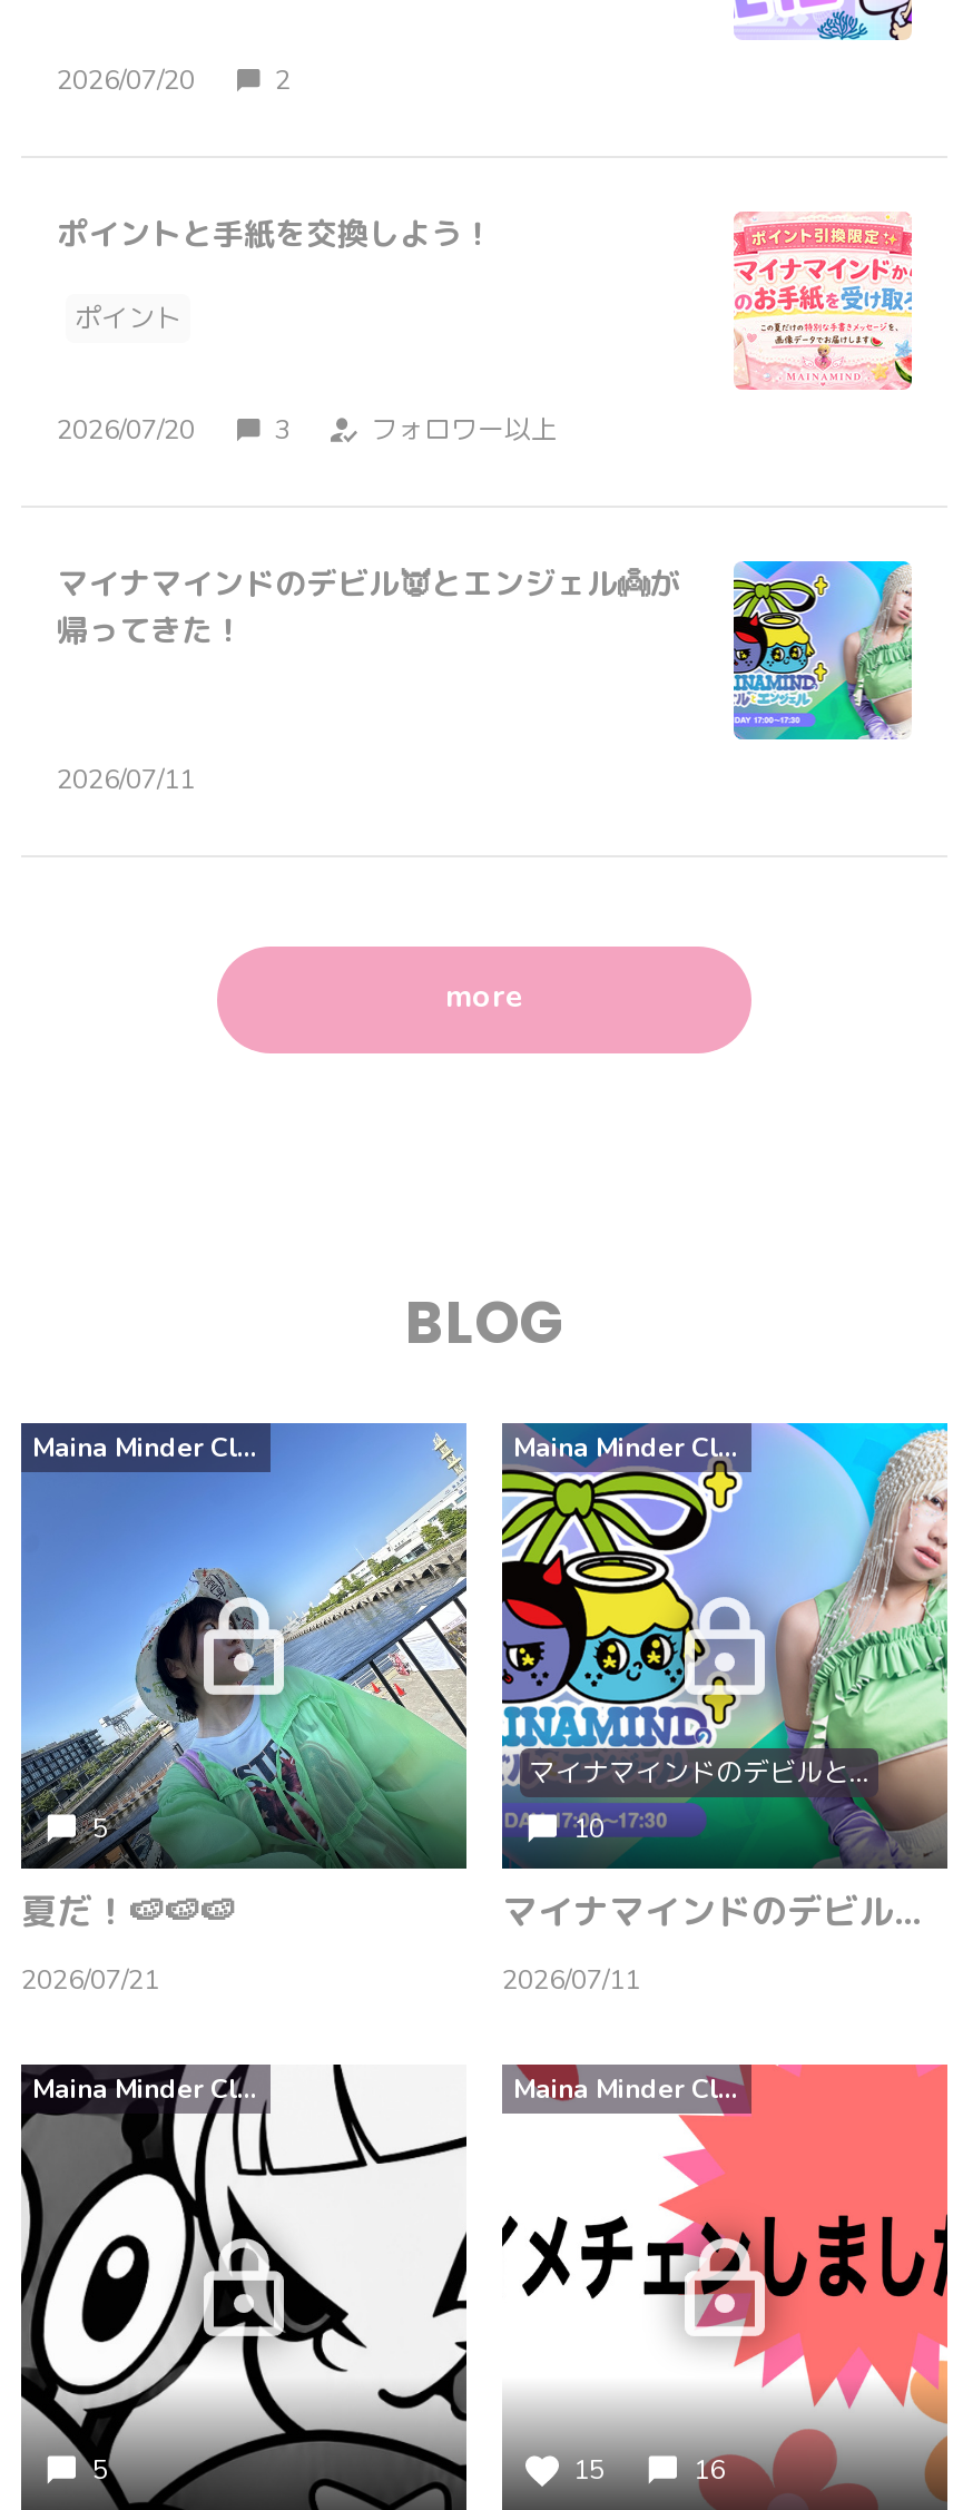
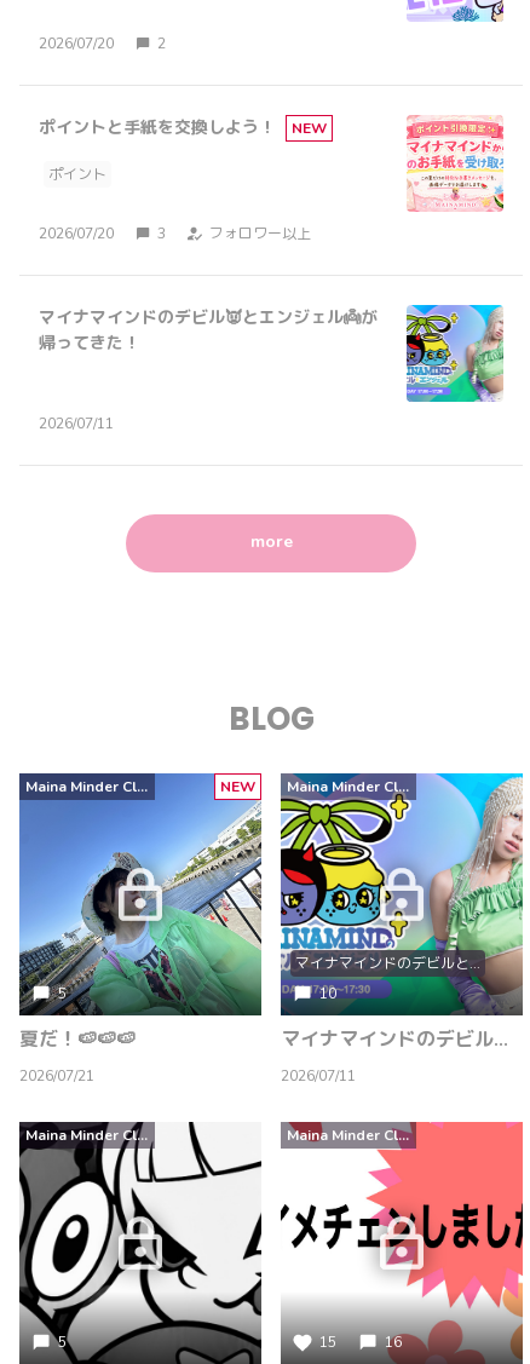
[57,214,493,256] ポイントと手紙を交換しよう！ -> [39,116,327,139] ポイントと手紙を交換しよう！ NEW
none -> [220,777,255,796] NEW

